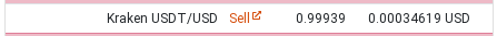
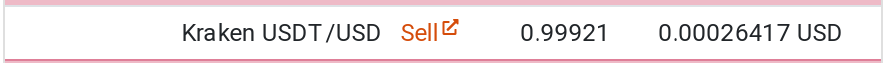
[296,11,346,26] 0.99939 -> [521,19,611,47] 0.99921
[368,11,470,26] 0.00034619 USD -> [659,19,843,47] 0.00026417 USD

